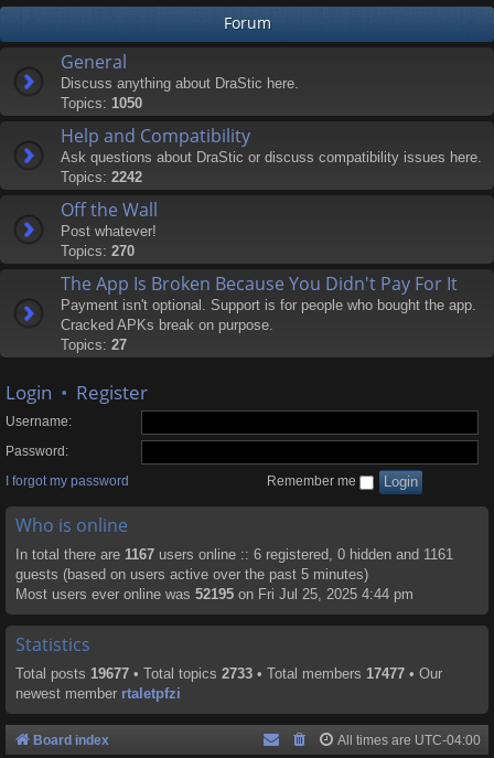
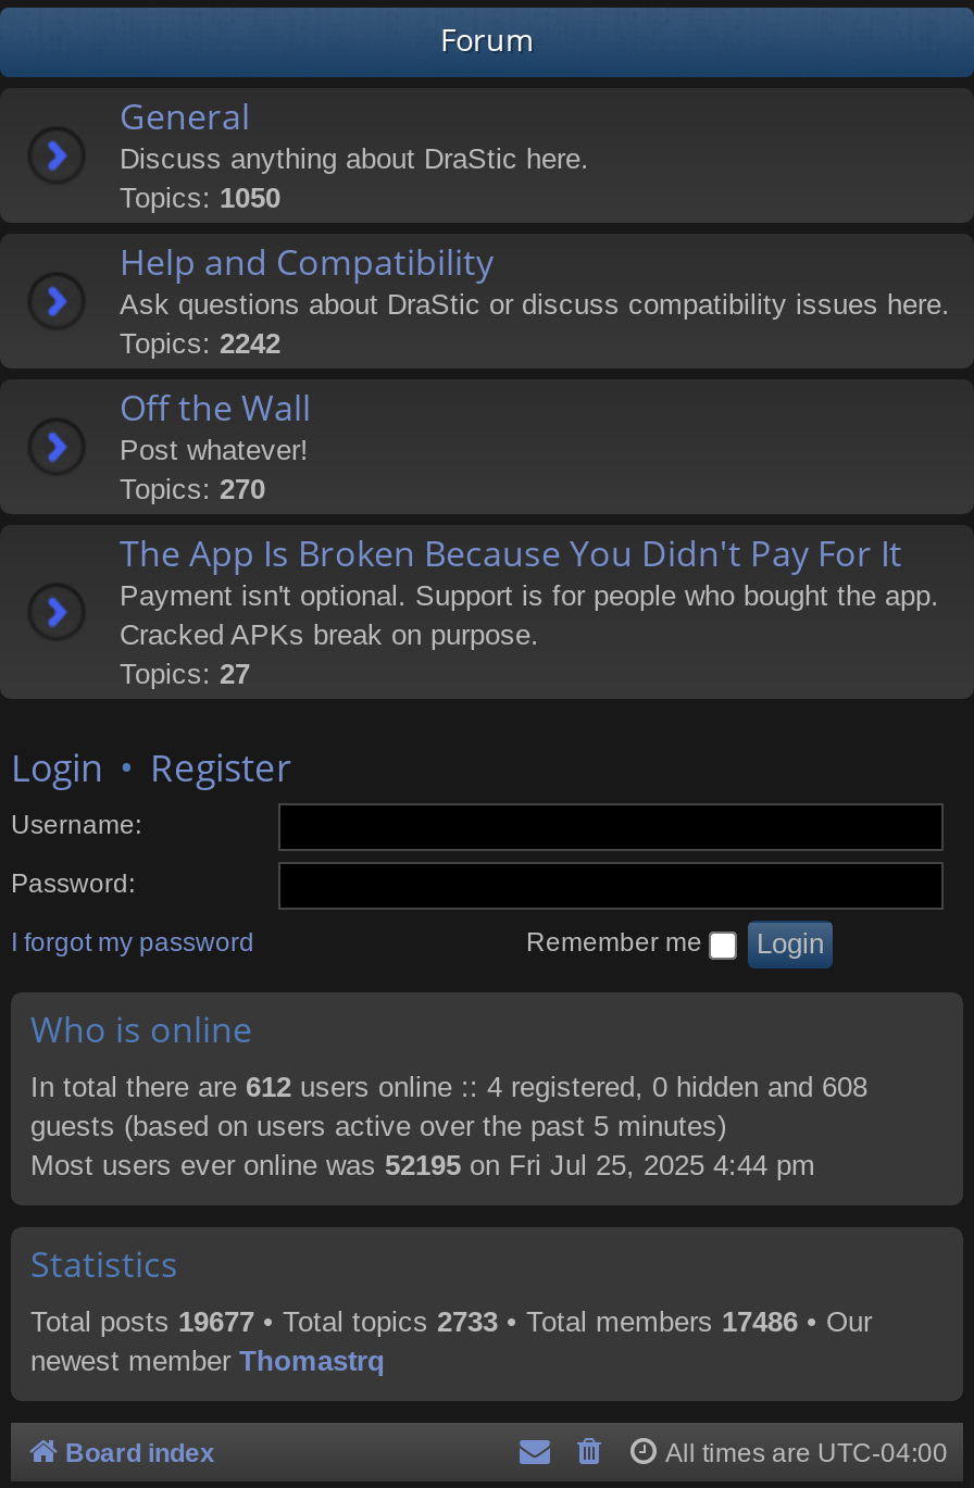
[15,546,453,563] In total there are 1167 users online :: 6 registered, 0 hidden and 1161 -> [30,1071,867,1104] In total there are 612 users online :: 4 registered, 0 hidden and 608
[15,666,442,682] Total posts 19677 • Total topics 2733 • Total members 17477 • Our -> [30,1306,872,1338] Total posts 19677 • Total topics 2733 • Total members 17486 • Our
[15,685,181,702] newest member rtaletpfzi -> [30,1345,385,1378] newest member Thomastrq

